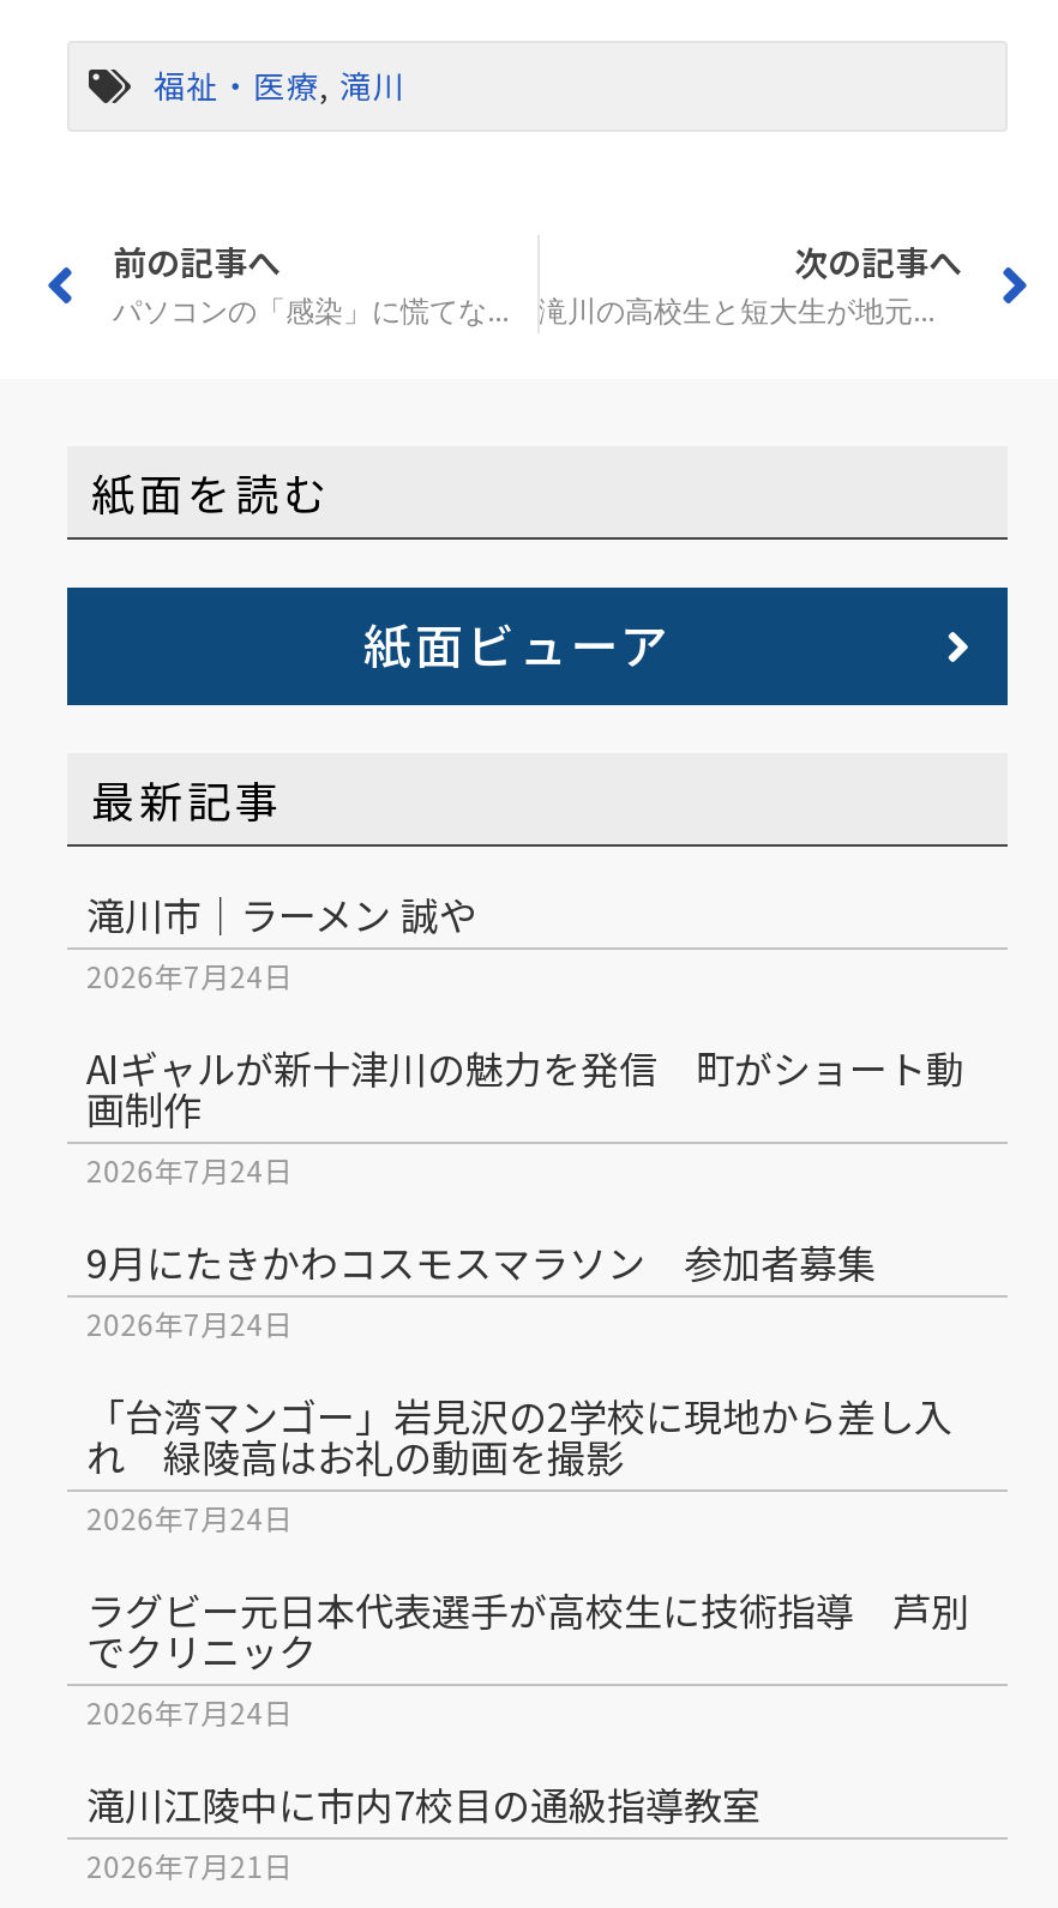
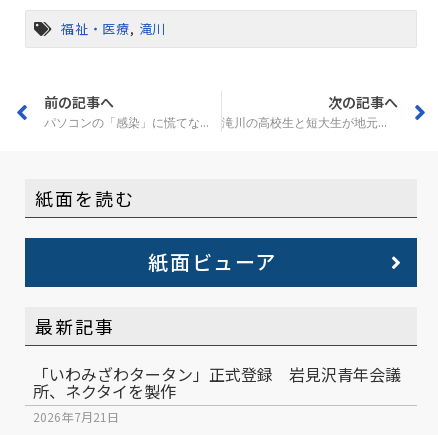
[86,885,969,1832] 滝川市｜ラーメン 誠や | 2026年7月24日 | AIギャルが新十津川の魅力を発信 町がショート動 | 画制作 | 2026年7月24日 | 9月にたきかわコスモスマラソン 参加者募集 | 2026年7月24日 | 「台湾マンゴー」岩見沢の2学校に現地から差し入 | れ 緑陵高はお礼の動画を撮影 | 2026年7月24日 | ラグビー元日本代表選手が高校生に技術指導 芦別 | でクリニック | 2026年7月24日 | 滝川江陵中に市内7校目の通級指導教室 -> [33,362,401,403] 「いわみざわタータン」正式登録 岩見沢青年会議 | 所、ネクタイを製作

